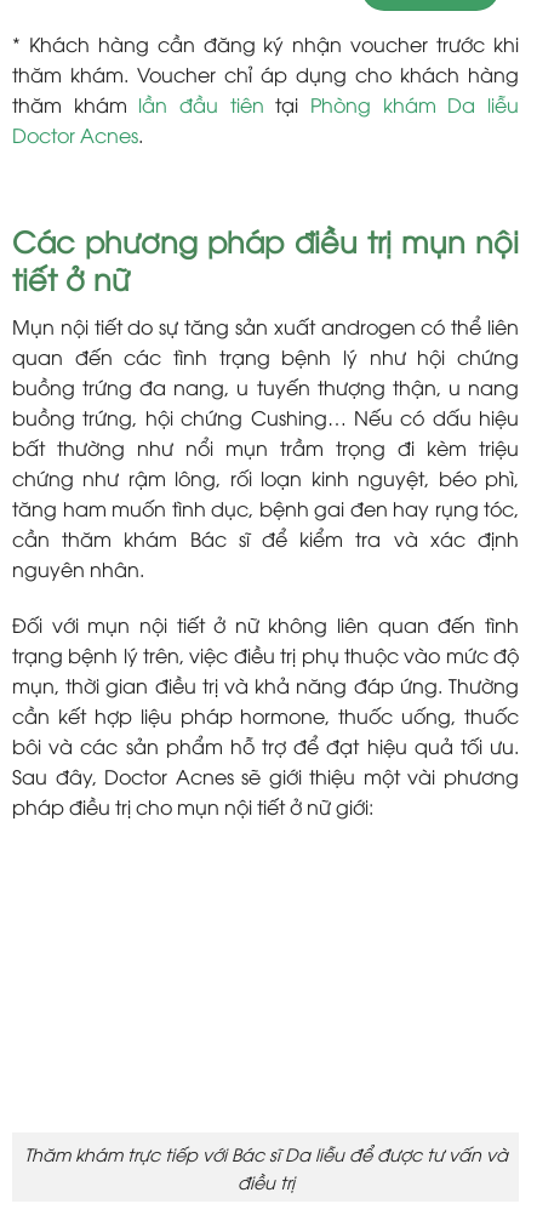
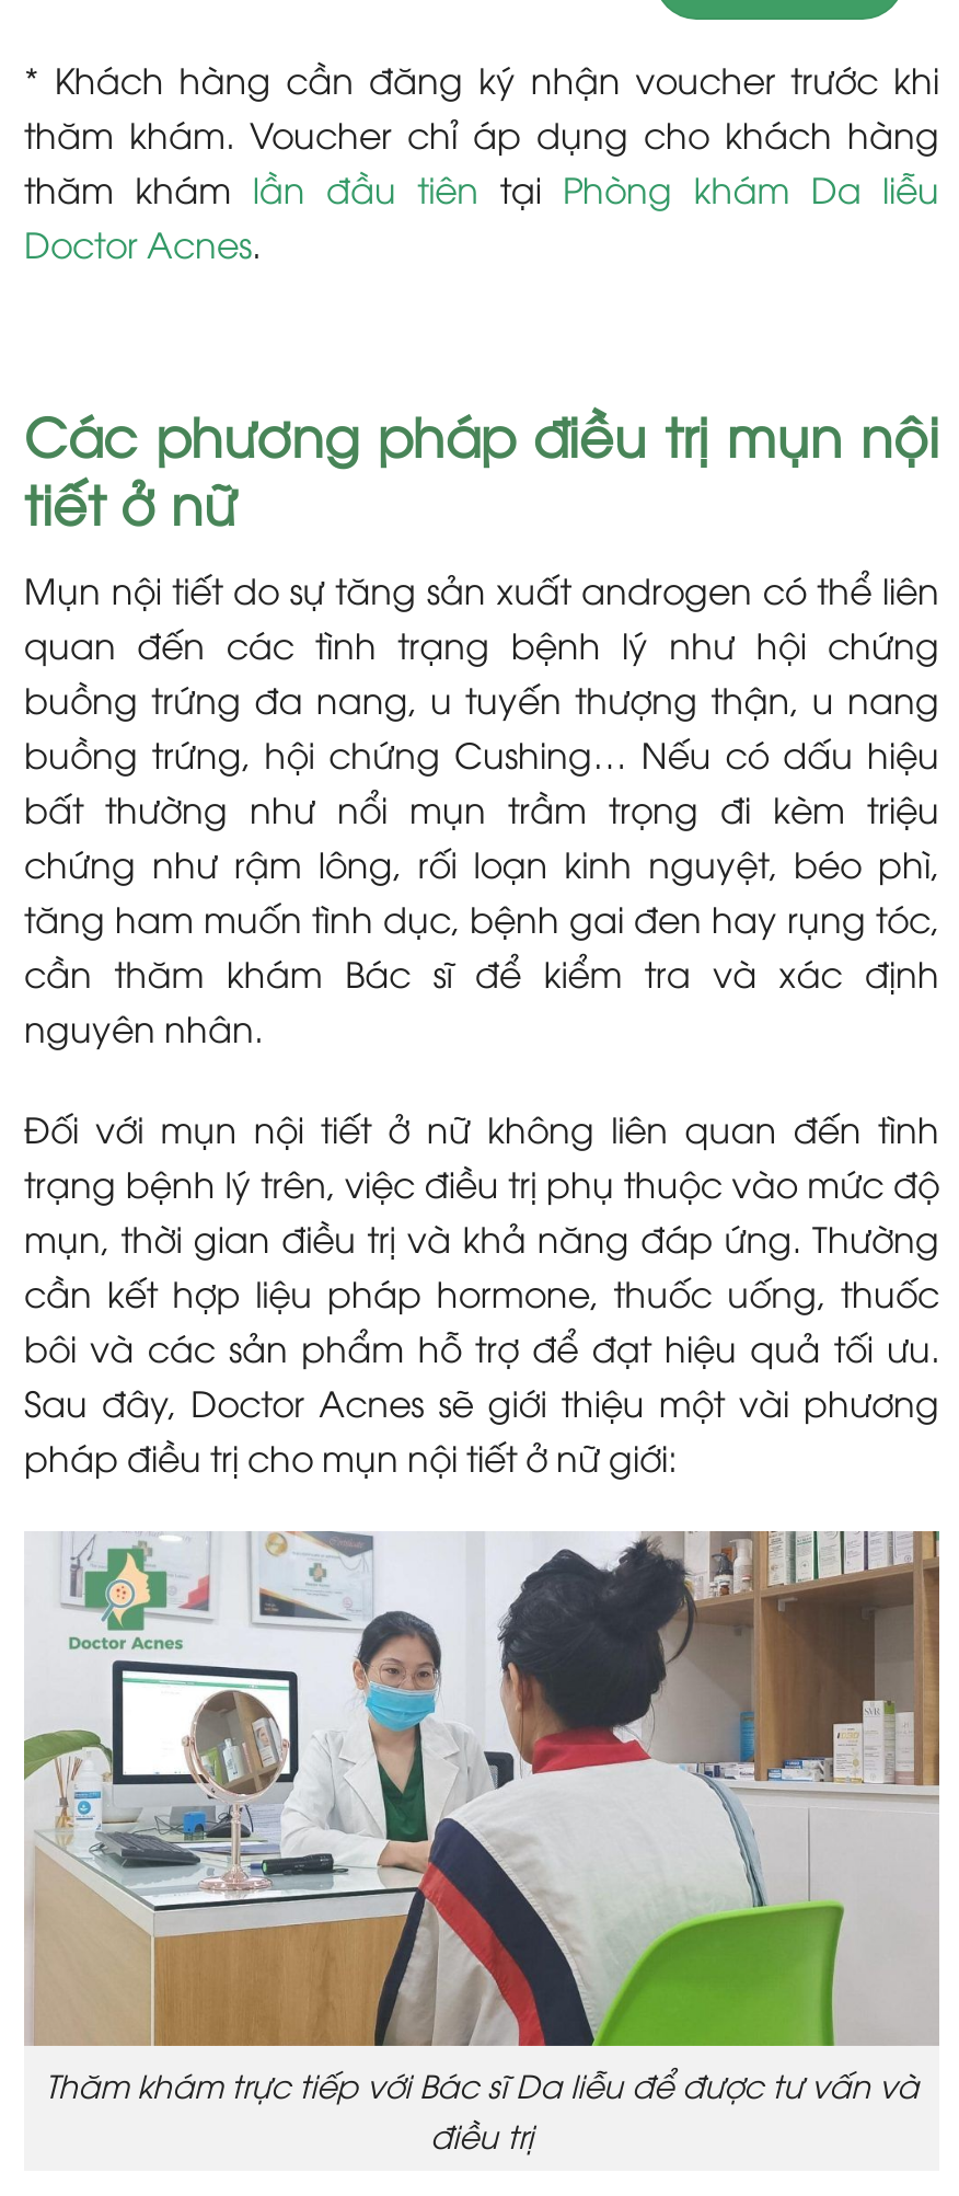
none -> [22,1529,941,2048] [image]

